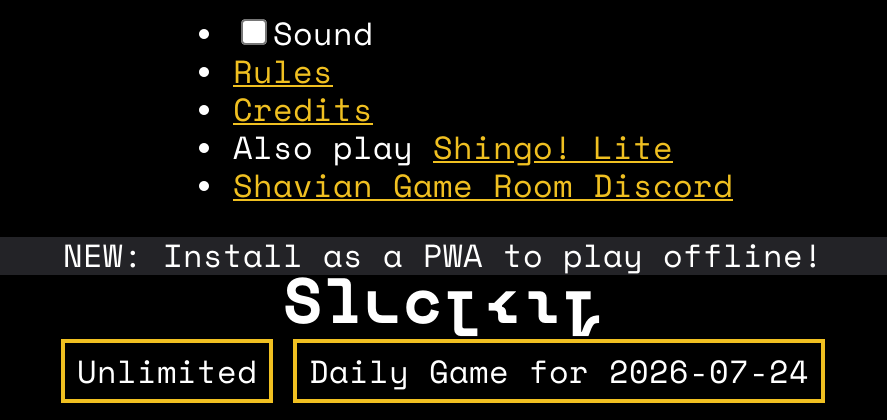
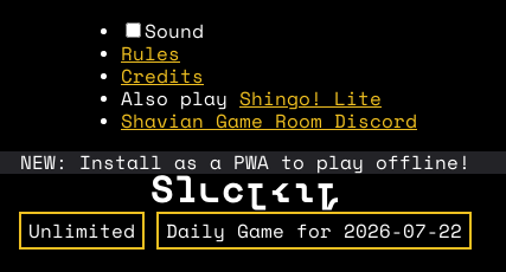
[309,352,809,390] Daily Game for 2026-07-24 -> [166,219,462,242] Daily Game for 2026-07-22

